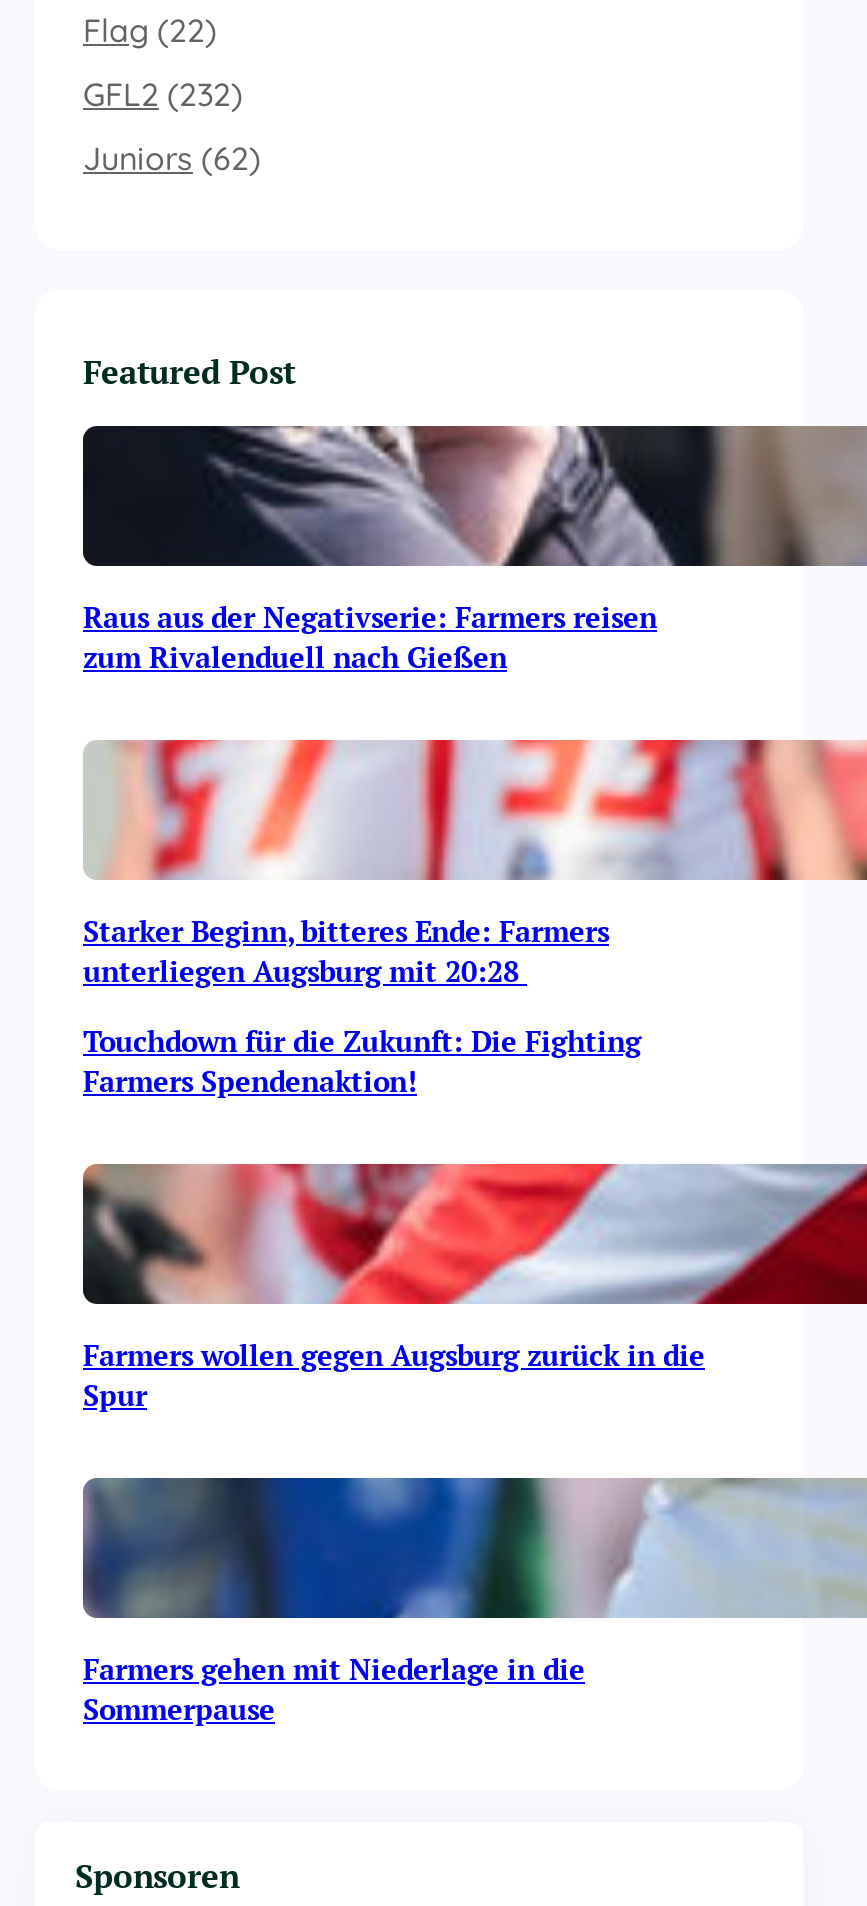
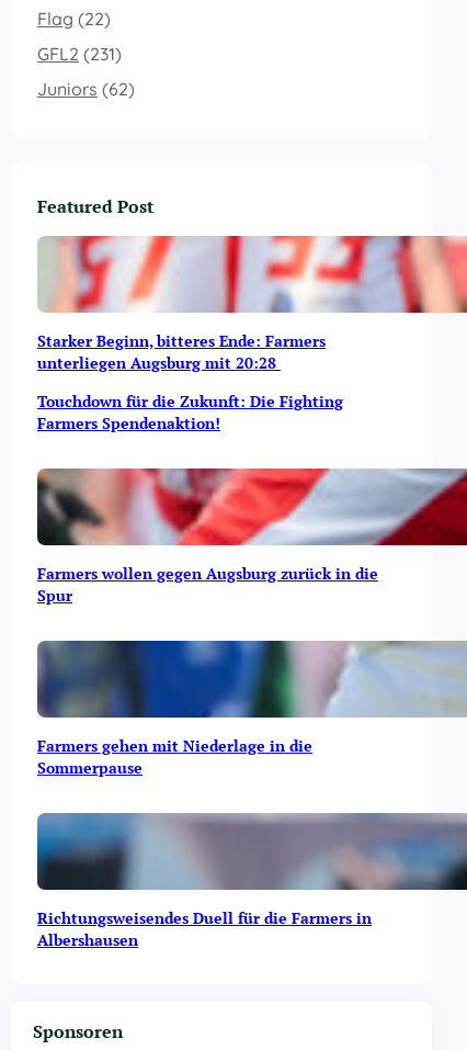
[83,74,243,114] GFL2 (232) -> [37,43,122,65] GFL2 (231)
[81,423,861,676] [image] | Raus aus der Negativserie: Farmers reisen | zum Rivalenduell nach Gießen -> none
moved [83,737,867,1728] -> [37,235,467,778]: [image] | Starker Beginn, bitteres Ende: Farmers | unterliegen Augsburg mit 20:28 | ... | Farmers gehen mit Niederlage in die | Sommerpause
none -> [37,813,464,951] [image] | Richtungsweisendes Duell für die Farmers in | Albershausen

